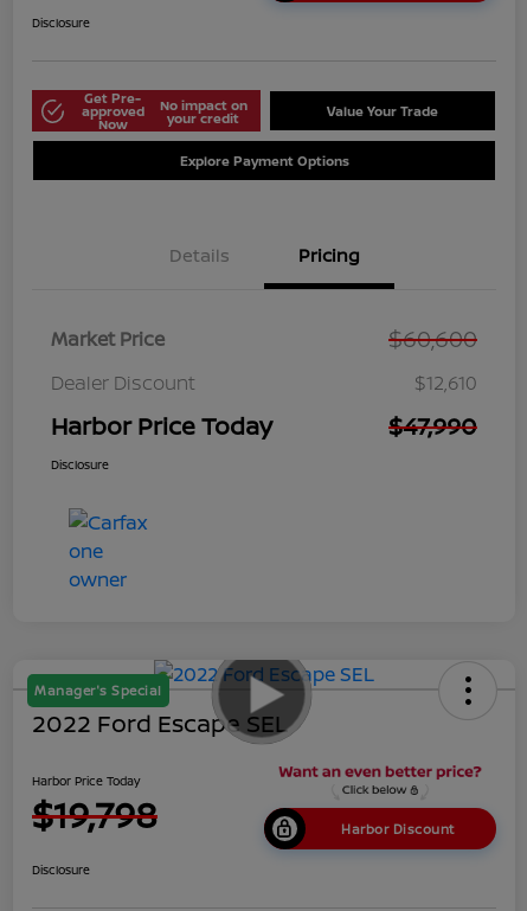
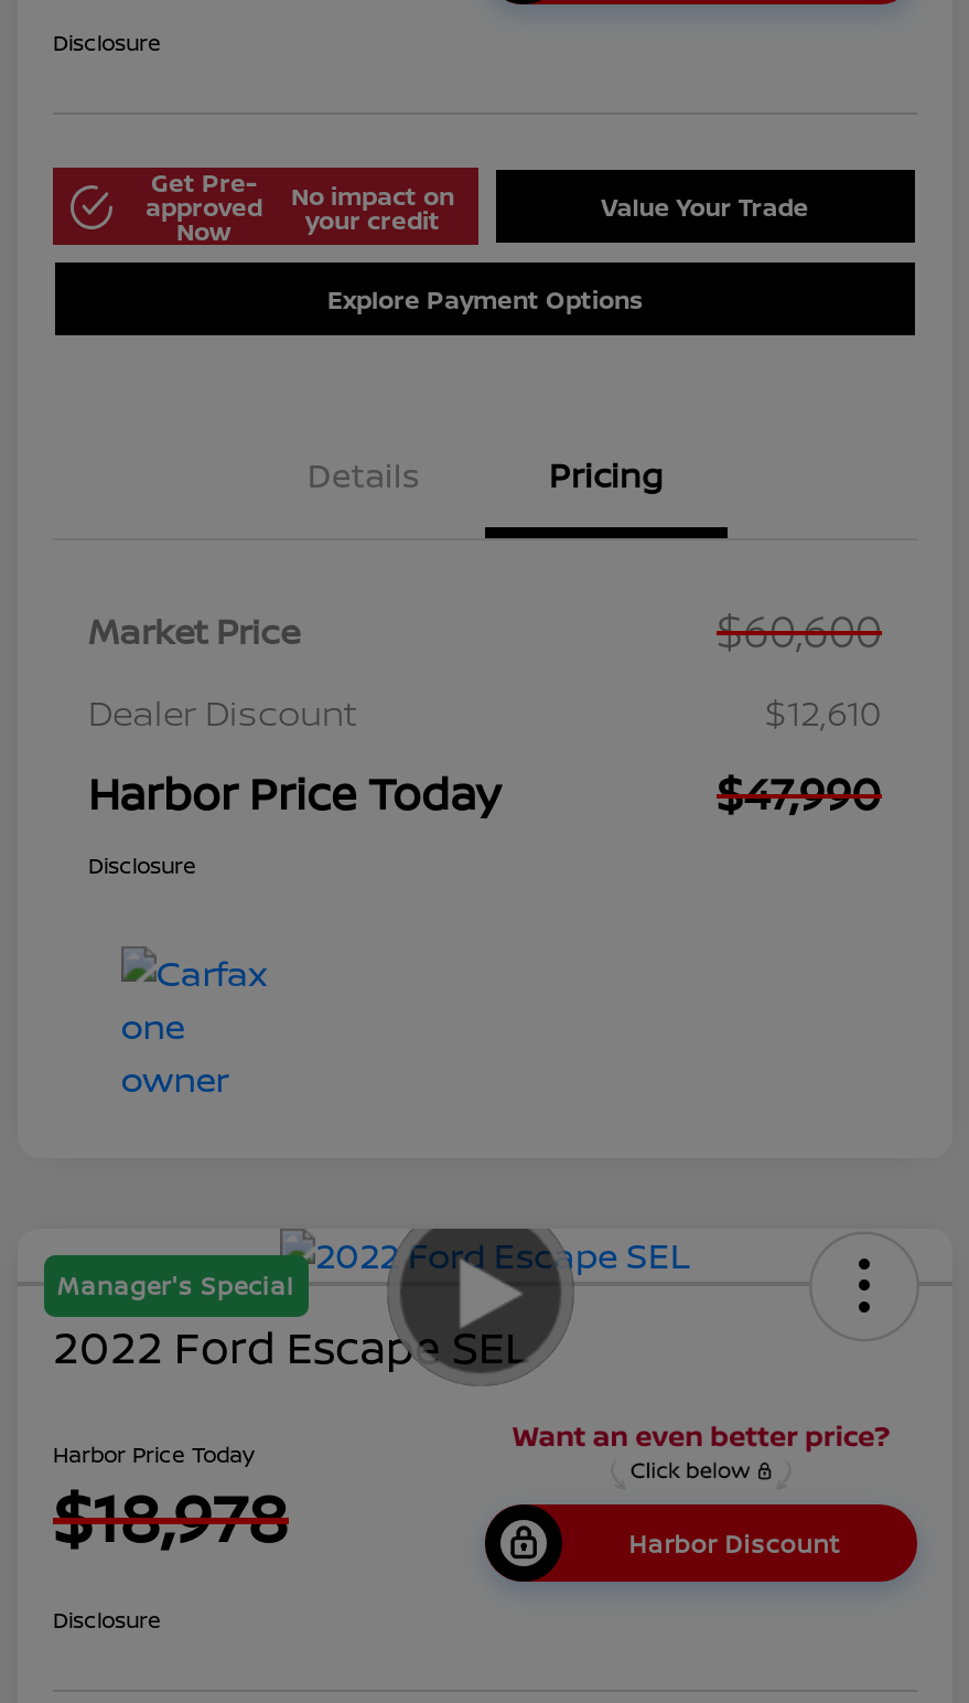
[32,790,158,839] $19,798 -> [53,1471,289,1562] $18,978

